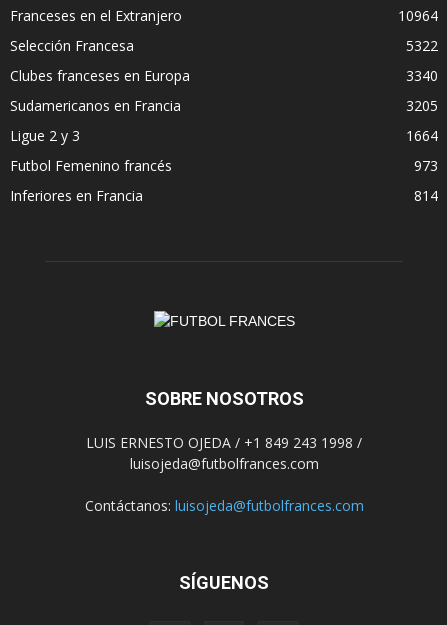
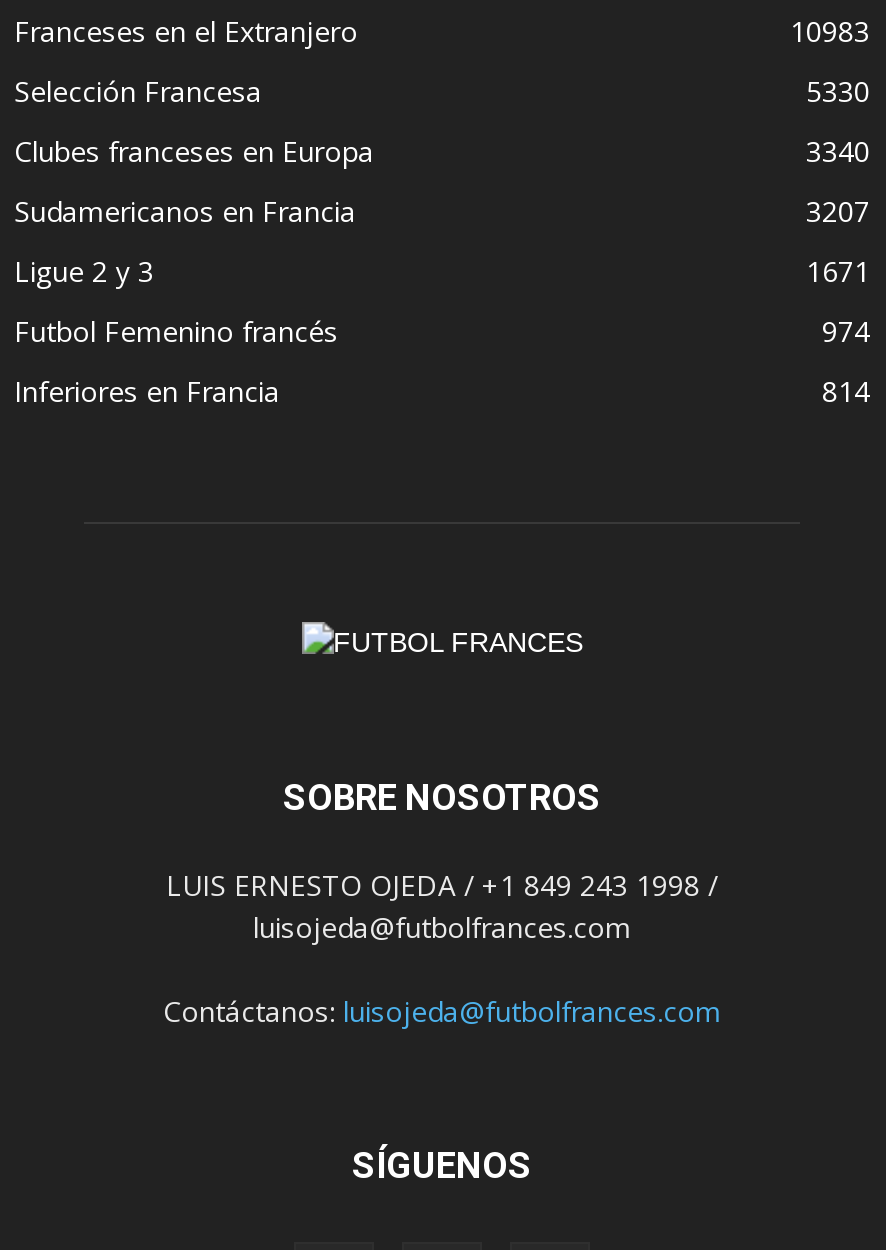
[398,6,438,25] 10964 -> [790,12,870,50] 10983
[406,36,438,55] 5322 -> [806,72,870,110] 5330
[406,96,438,115] 3205 -> [806,192,870,230] 3207
[406,126,438,145] 1664 -> [806,252,870,290] 1671
[414,156,438,175] 973 -> [822,312,870,350] 974

